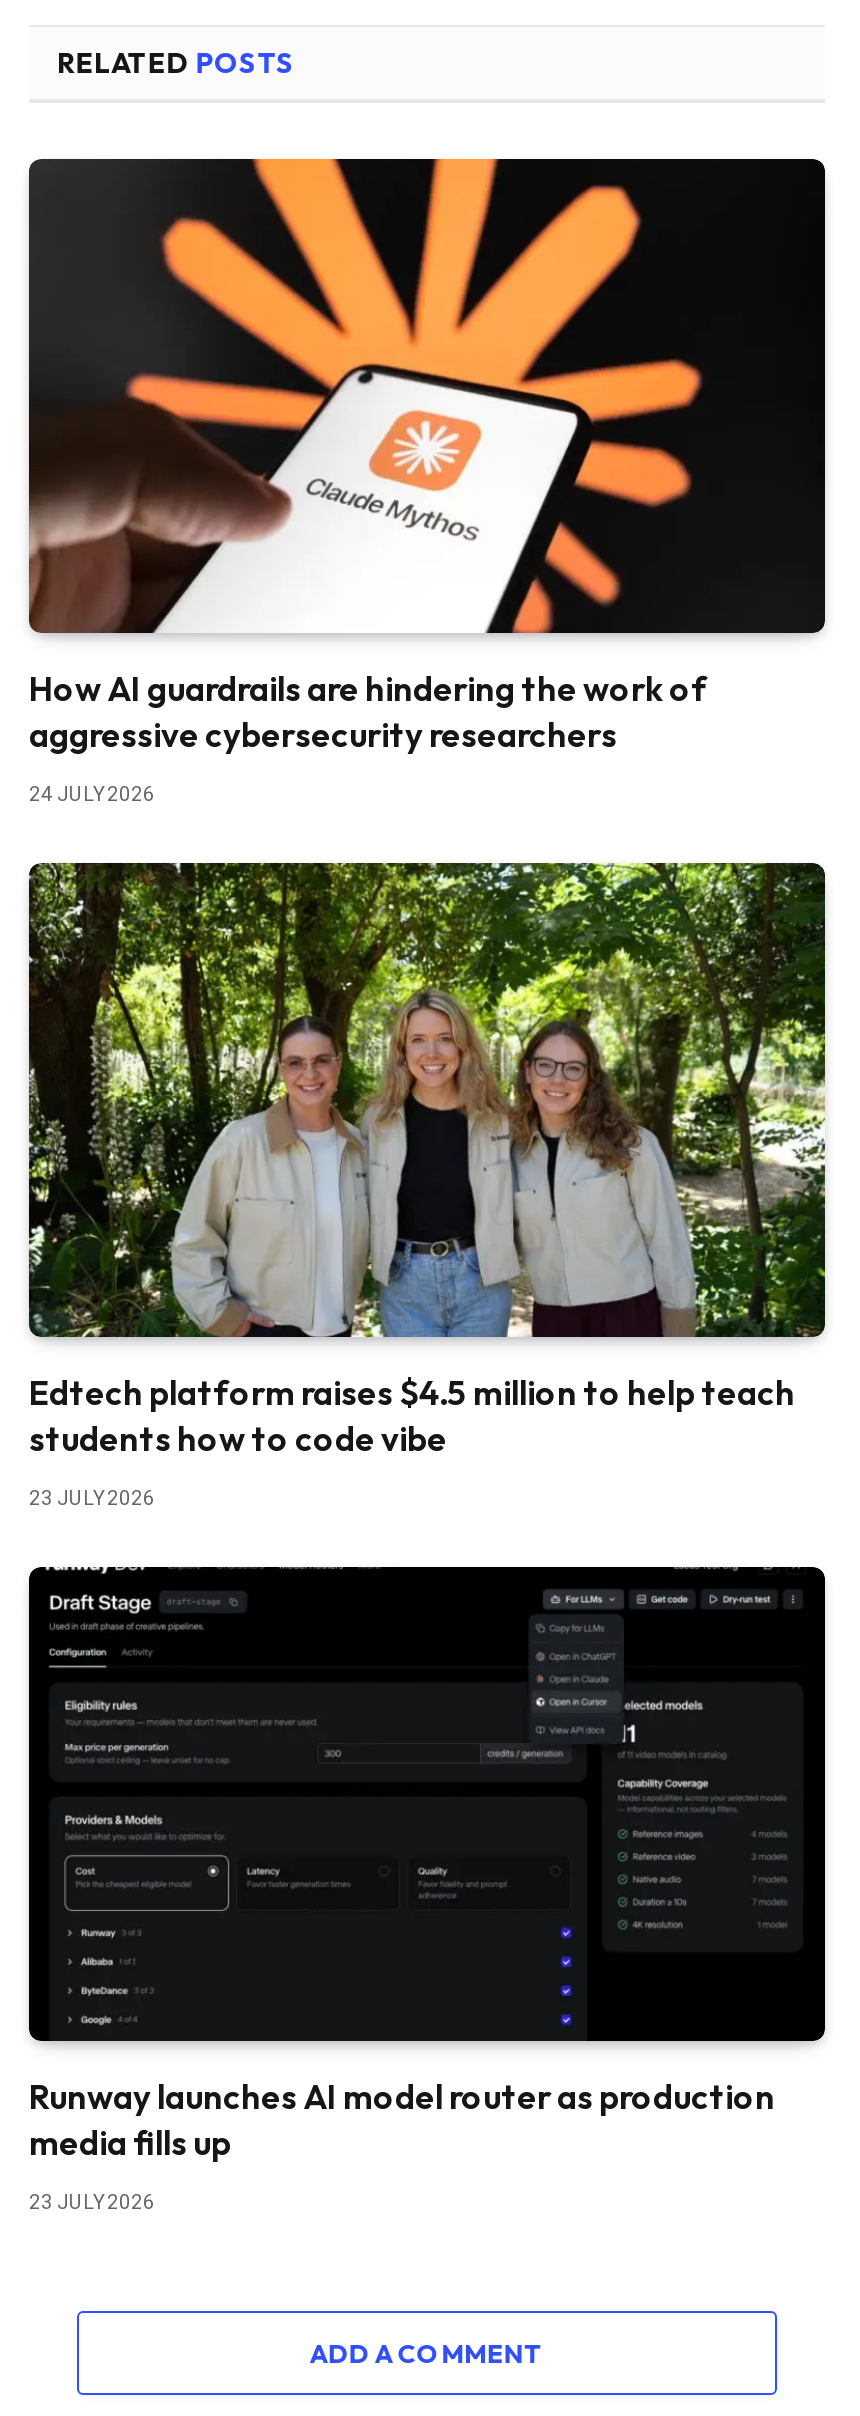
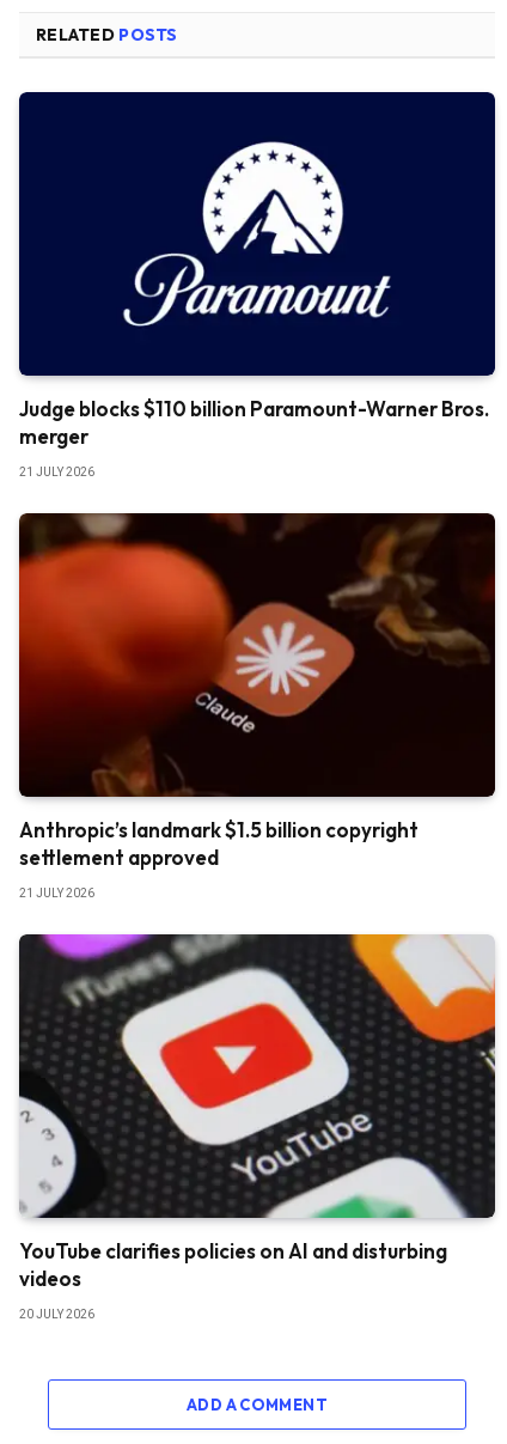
[27,157,825,756] [image] | How AI guardrails are hindering the work of | aggressive cybersecurity researchers -> [18,91,495,449] [image] | Judge blocks $110 billion Paramount-Warner Bros. | merger
[29,784,155,806] 24 JULY 2026 -> [19,466,94,479] 21 JULY 2026
[27,861,827,1459] [image] | Edtech platform raises $4.5 million to help teach | students how to code vibe -> [18,512,496,870] [image] | Anthropic’s landmark $1.5 billion copyright | settlement approved
[29,1487,155,1509] 23 JULY 2026 -> [19,887,94,900] 21 JULY 2026
[27,1565,827,2163] [image] | Runway launches AI model router as production | media fills up -> [19,933,496,1291] [image] | YouTube clarifies policies on AI and disturbing | videos
[29,2191,155,2213] 23 JULY 2026 -> [19,1308,94,1321] 20 JULY 2026

